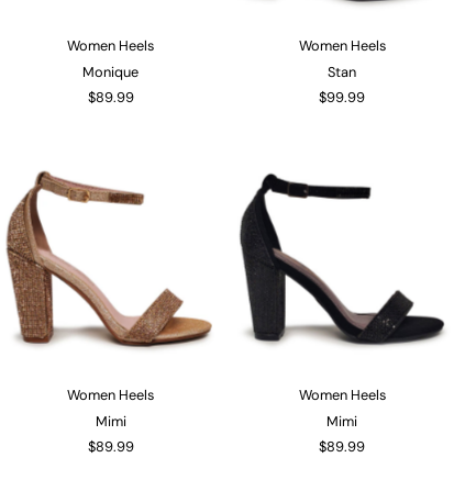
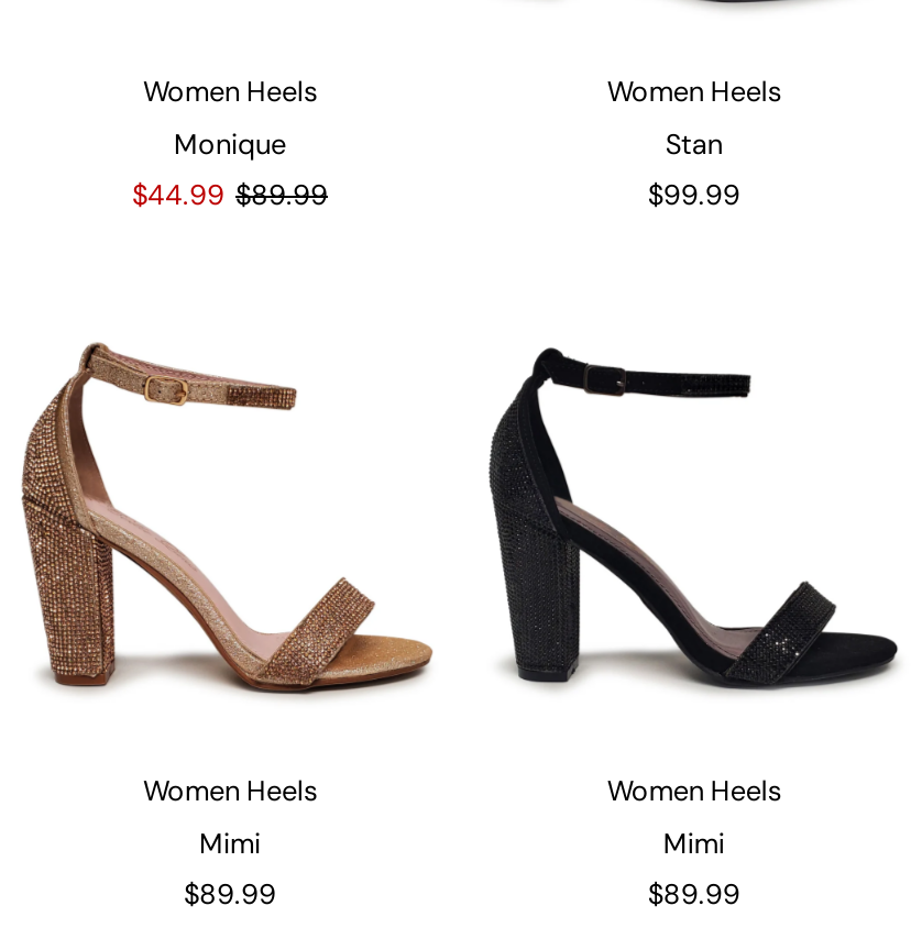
[87,88,134,106] $89.99 -> [132,175,328,213] $44.99 $89.99

